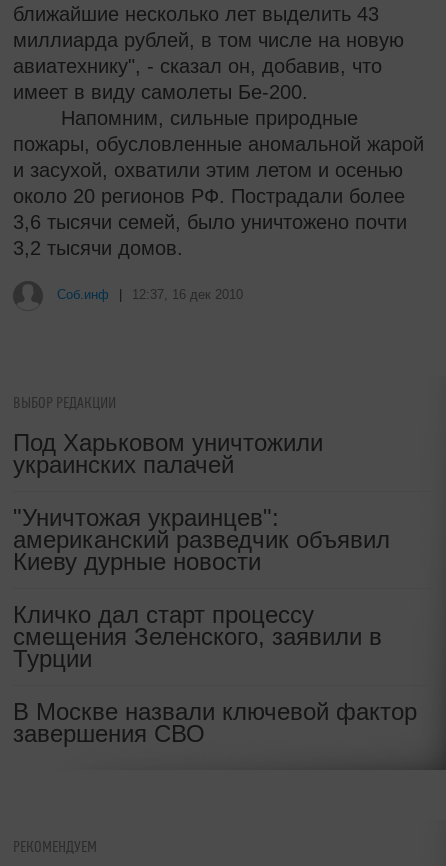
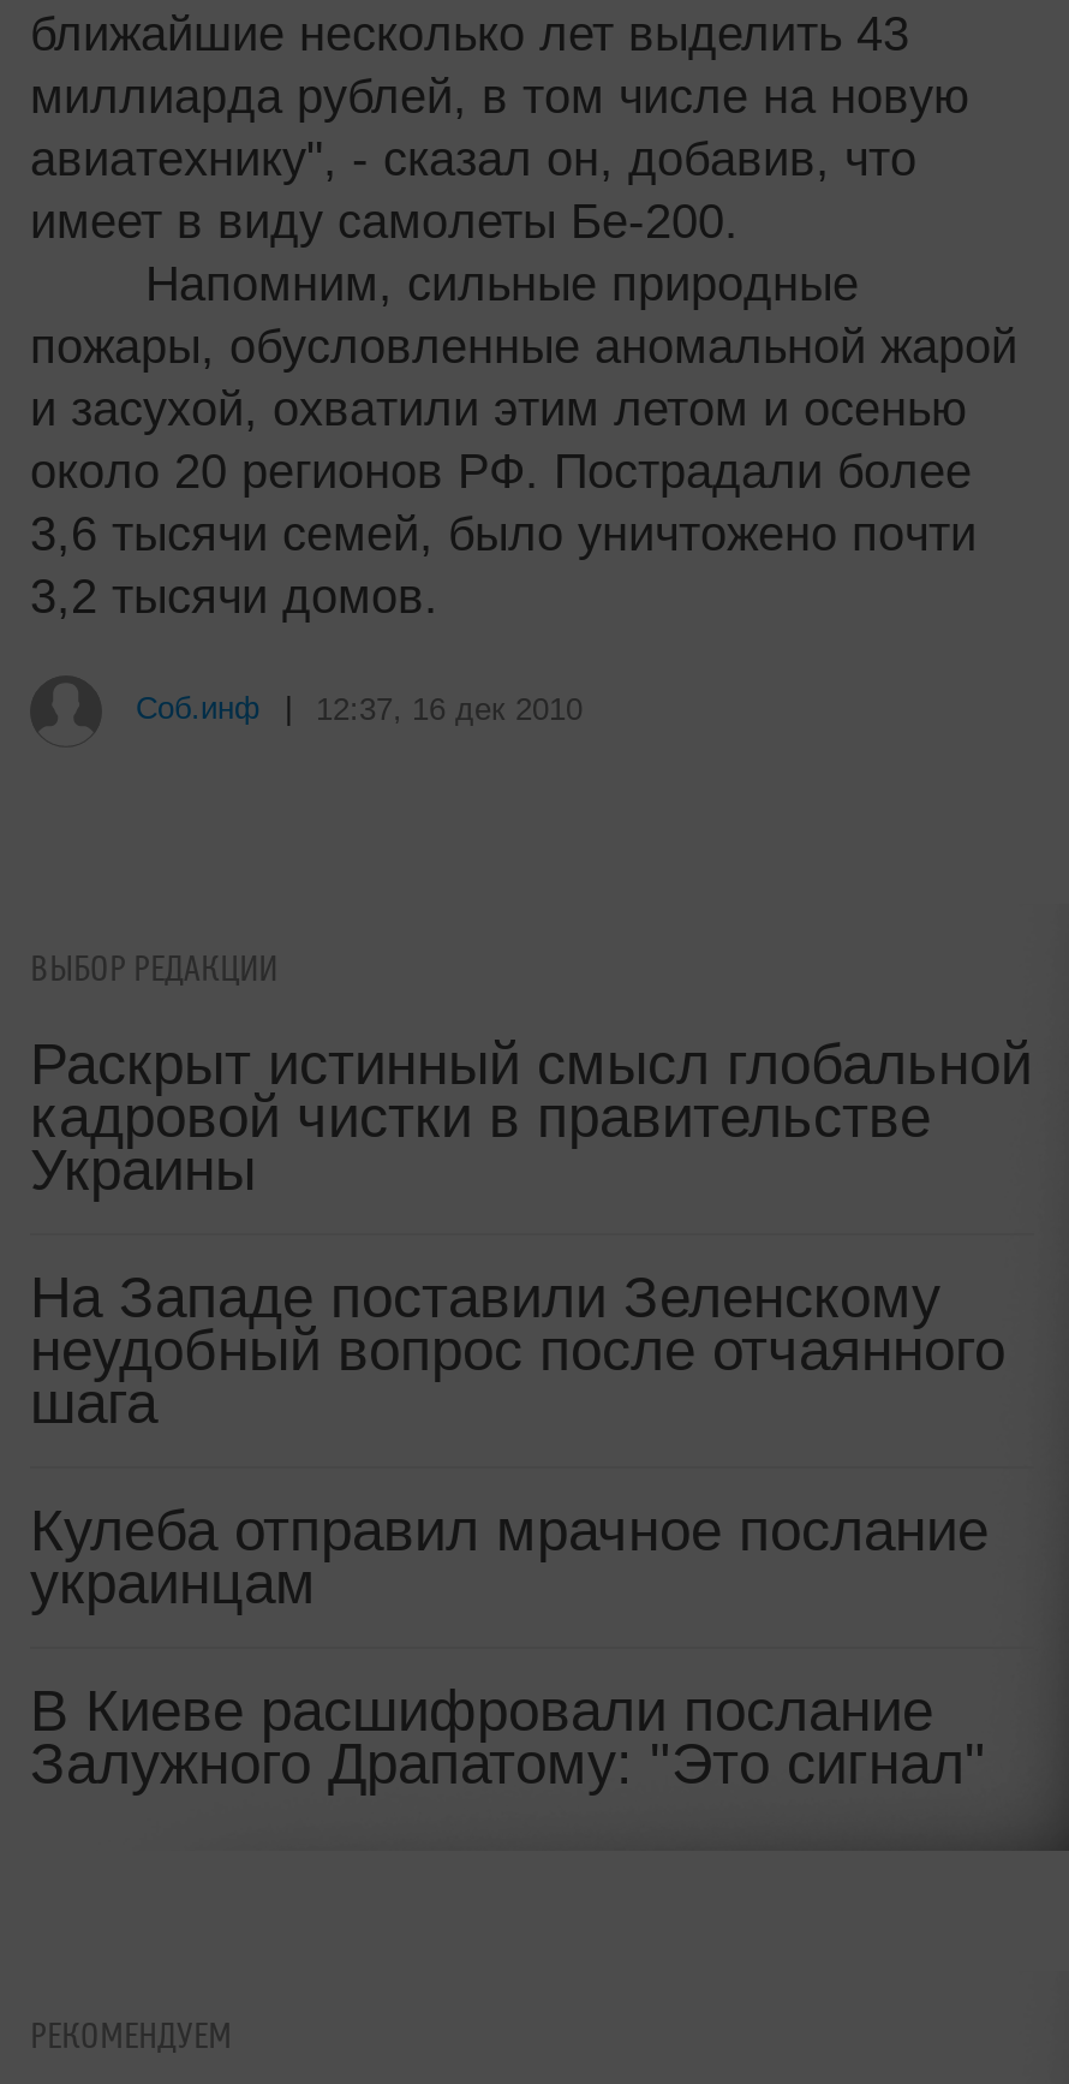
[13,429,323,478] Под Харьковом уничтожили | украинских палачей -> [30,1031,1032,1202] Раскрыт истинный смысл глобальной | кадровой чистки в правительстве | Украины
[13,504,390,575] "Уничтожая украинцев": | американский разведчик объявил | Киеву дурные новости -> [30,1264,1005,1435] На Западе поставили Зеленскому | неудобный вопрос после отчаянного | шага
[13,601,382,672] Кличко дал старт процессу | смещения Зеленского, заявили в | Турции -> [30,1497,989,1615] Кулеба отправил мрачное послание | украинцам
[13,698,417,747] В Москве назвали ключевой фактор | завершения СВО -> [30,1678,986,1796] В Киеве расшифровали послание | Залужного Драпатому: "Это сигнал"

